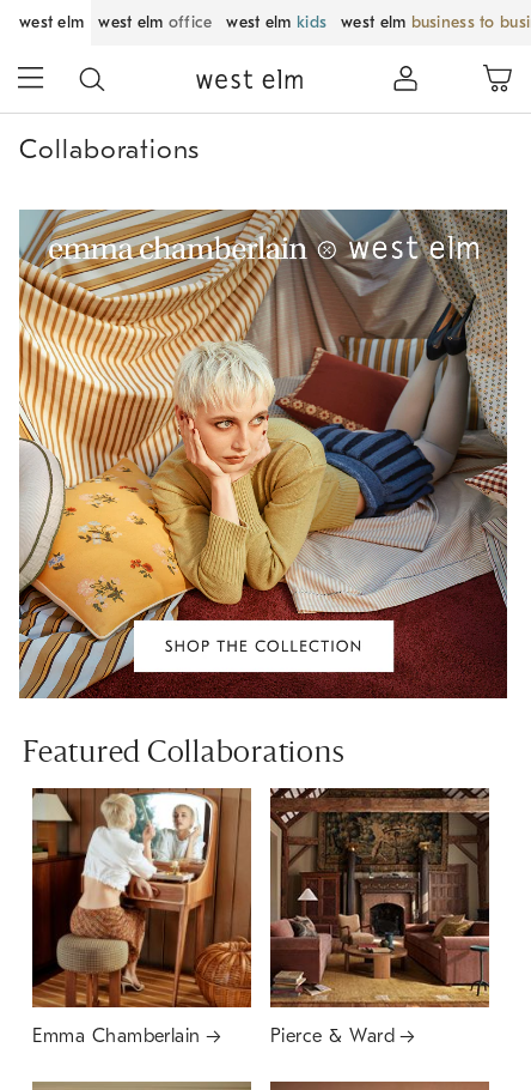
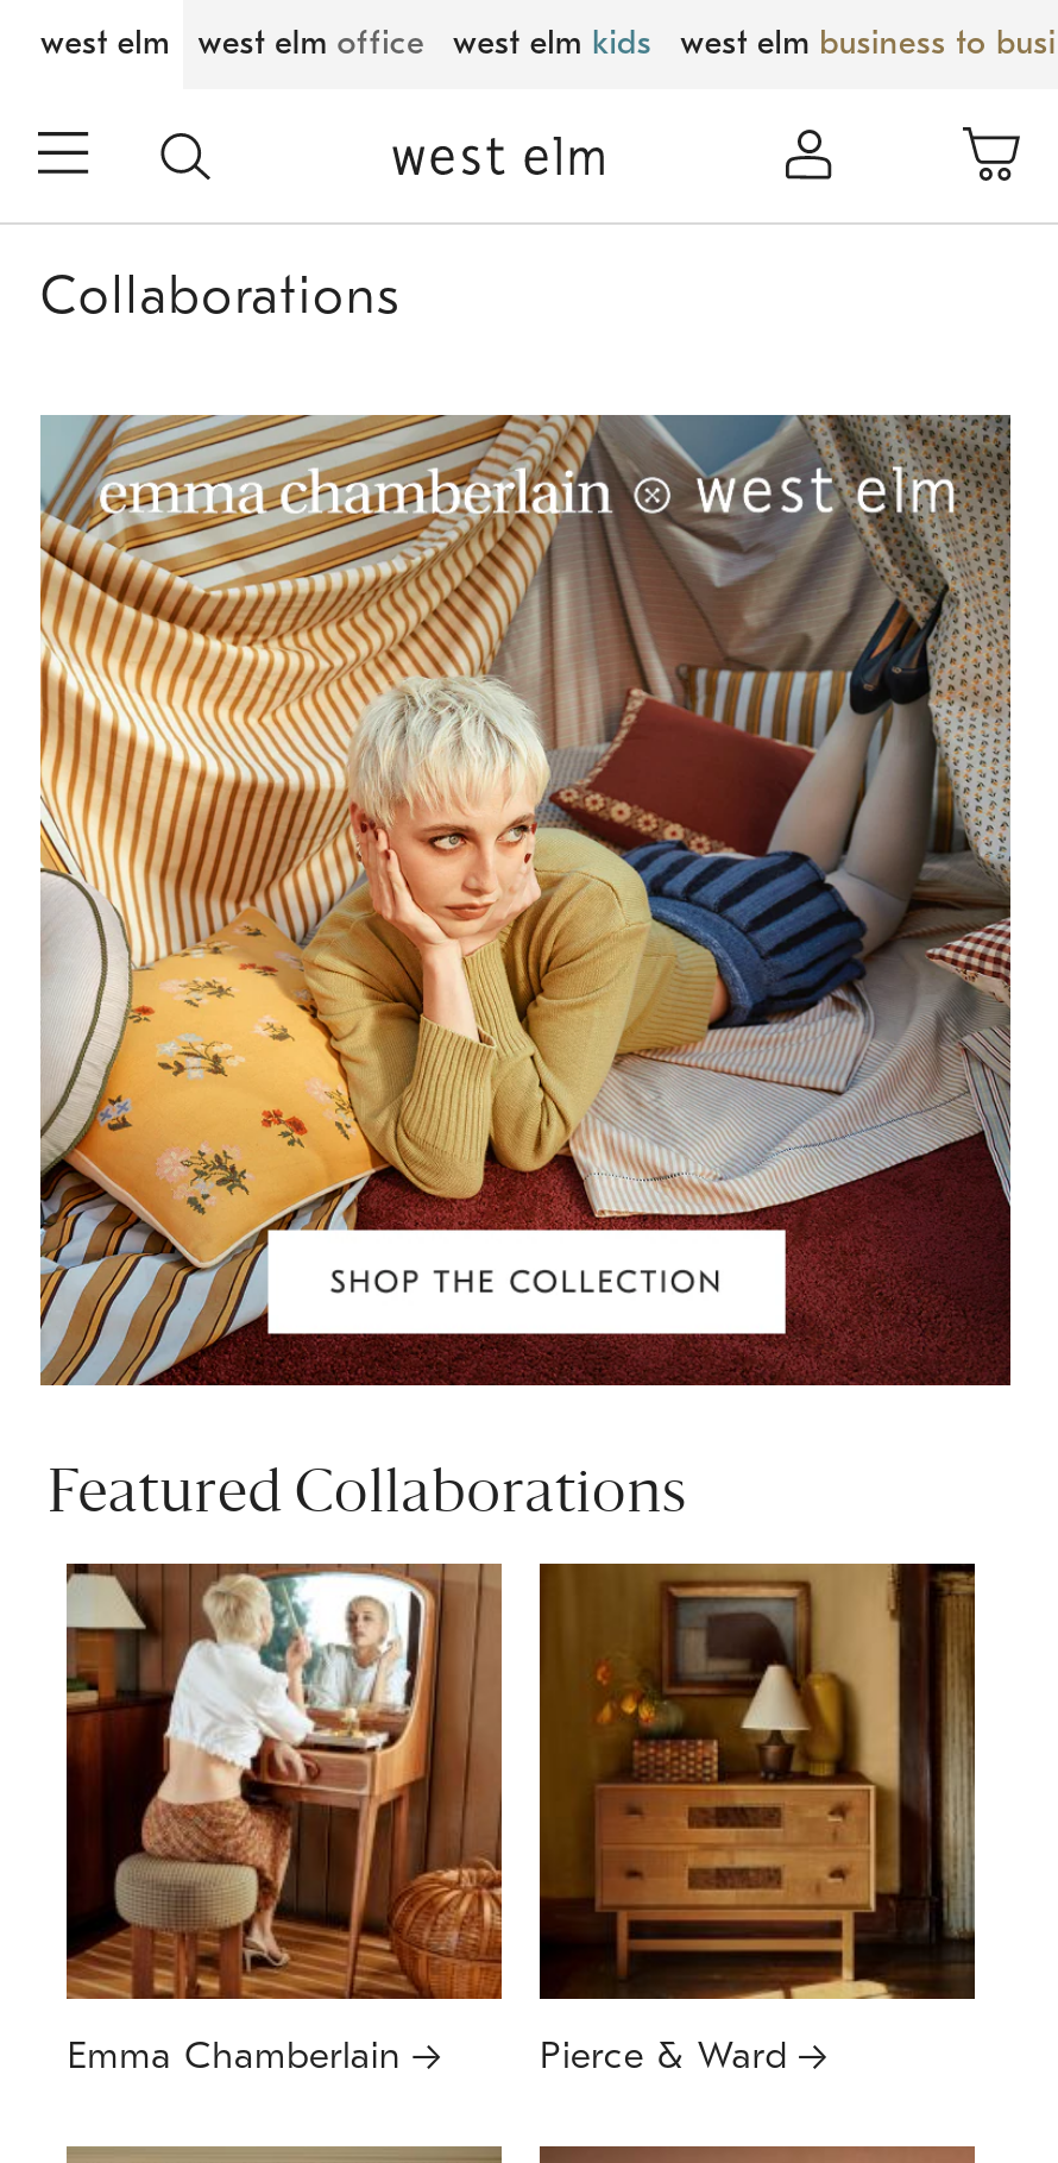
[269,787,490,1009] [image] -> [540,1561,977,2001] [image]

